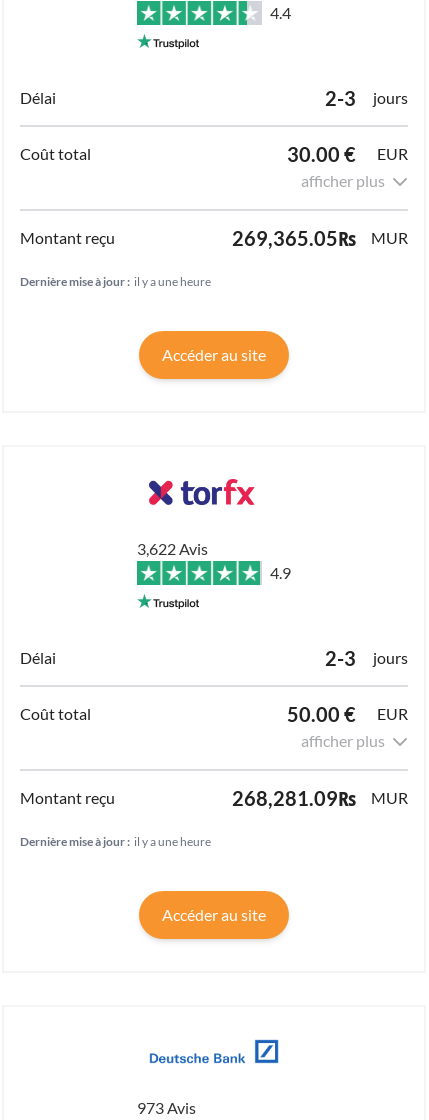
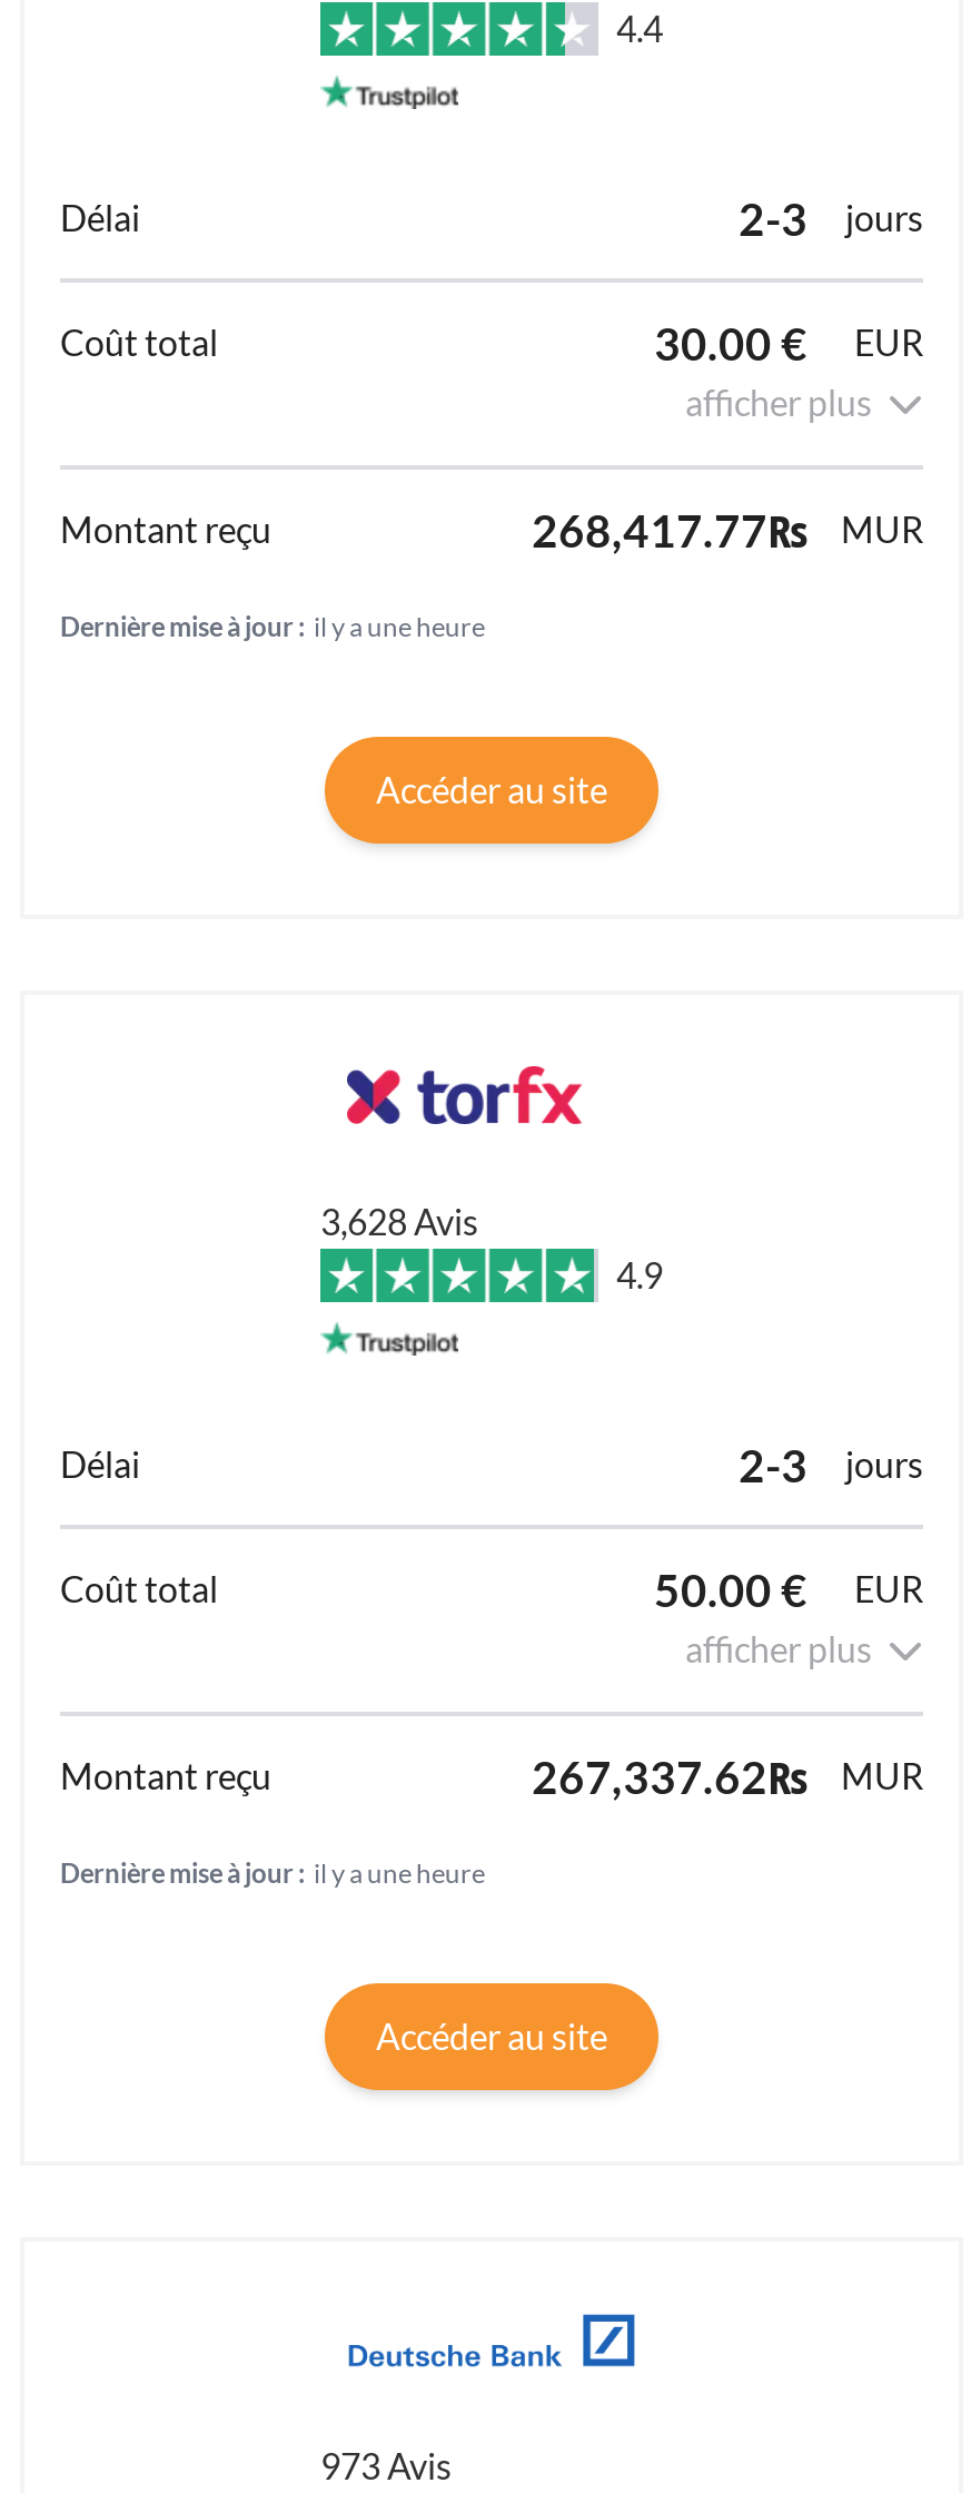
[232,225,408,249] 269,365.05₨ MUR -> [532,502,923,555] 268,417.77₨ MUR
[137,538,208,557] 3,622 Avis -> [320,1199,478,1241] 3,628 Avis
[232,785,408,809] 268,281.09₨ MUR -> [532,1748,923,1802] 267,337.62₨ MUR

